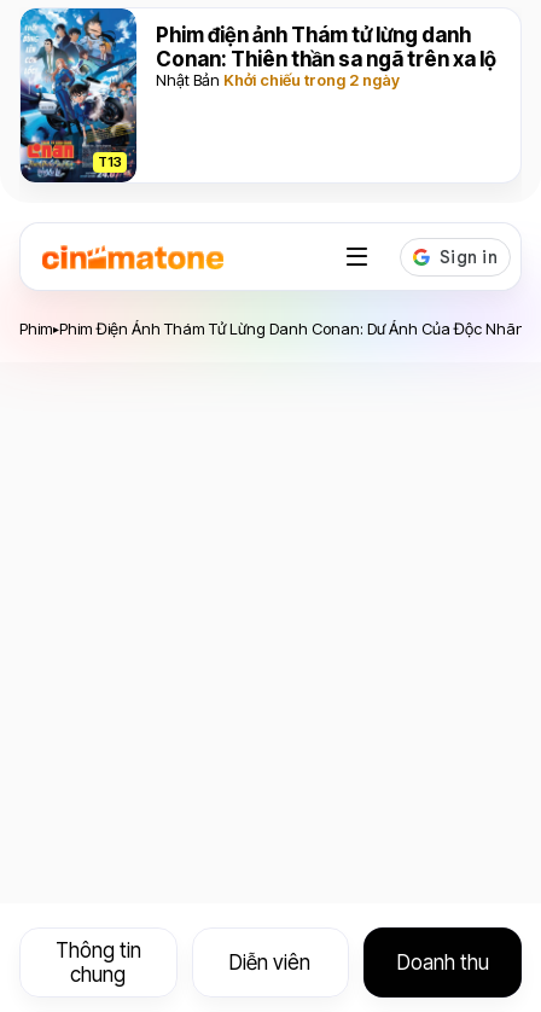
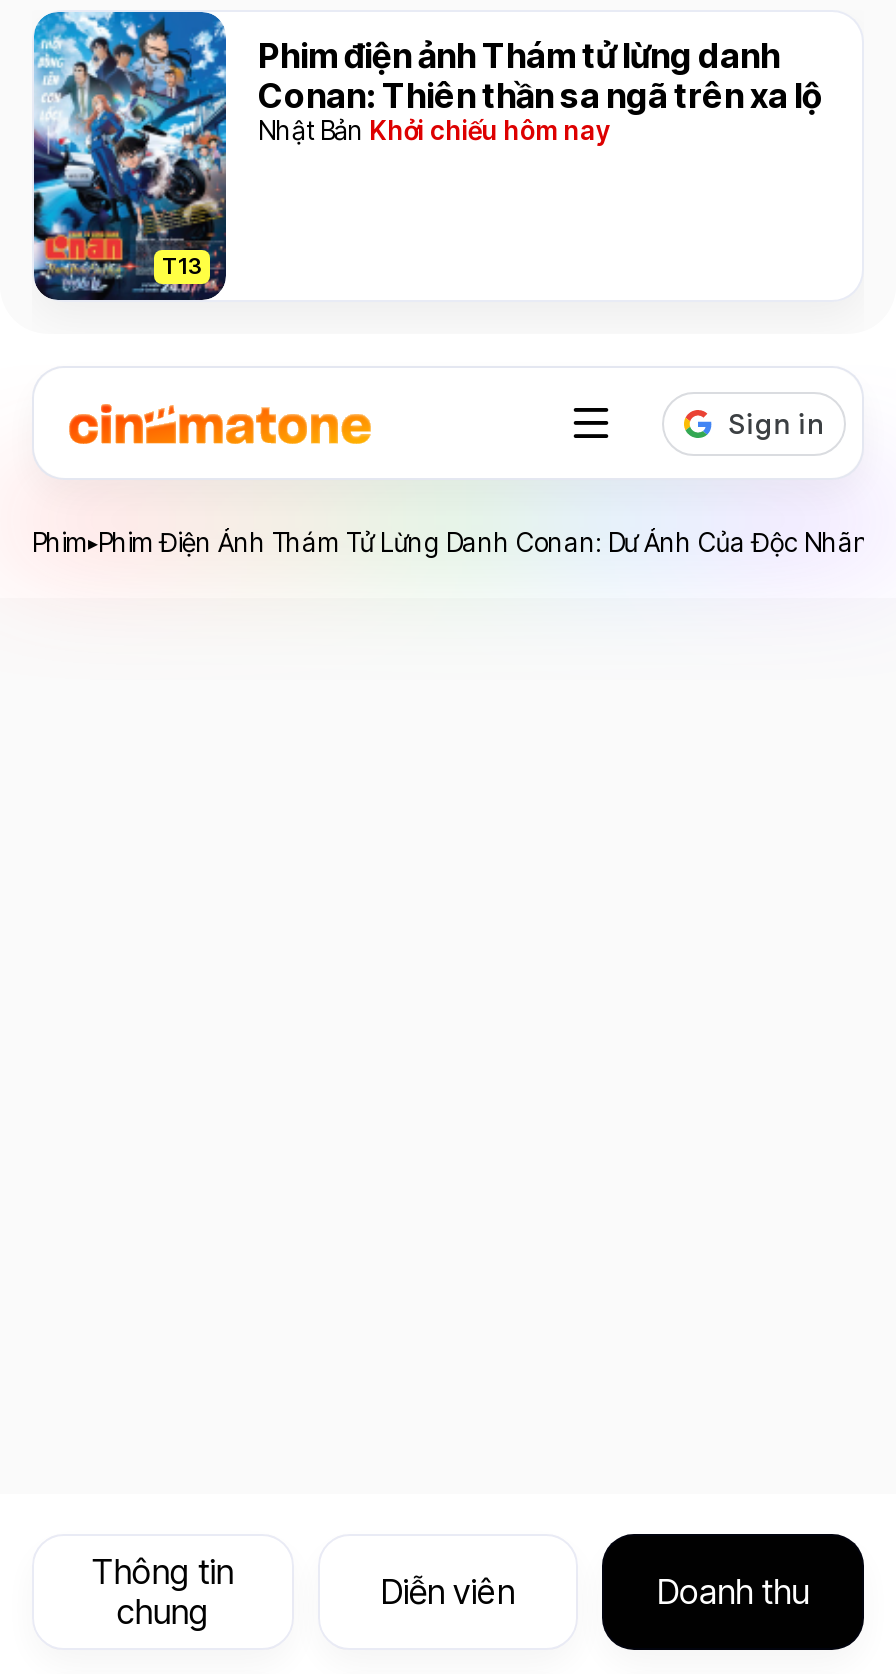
[156,70,400,89] Nhật Bản Khởi chiếu trong 2 ngày -> [258,114,610,146] Nhật Bản Khởi chiếu hôm nay

